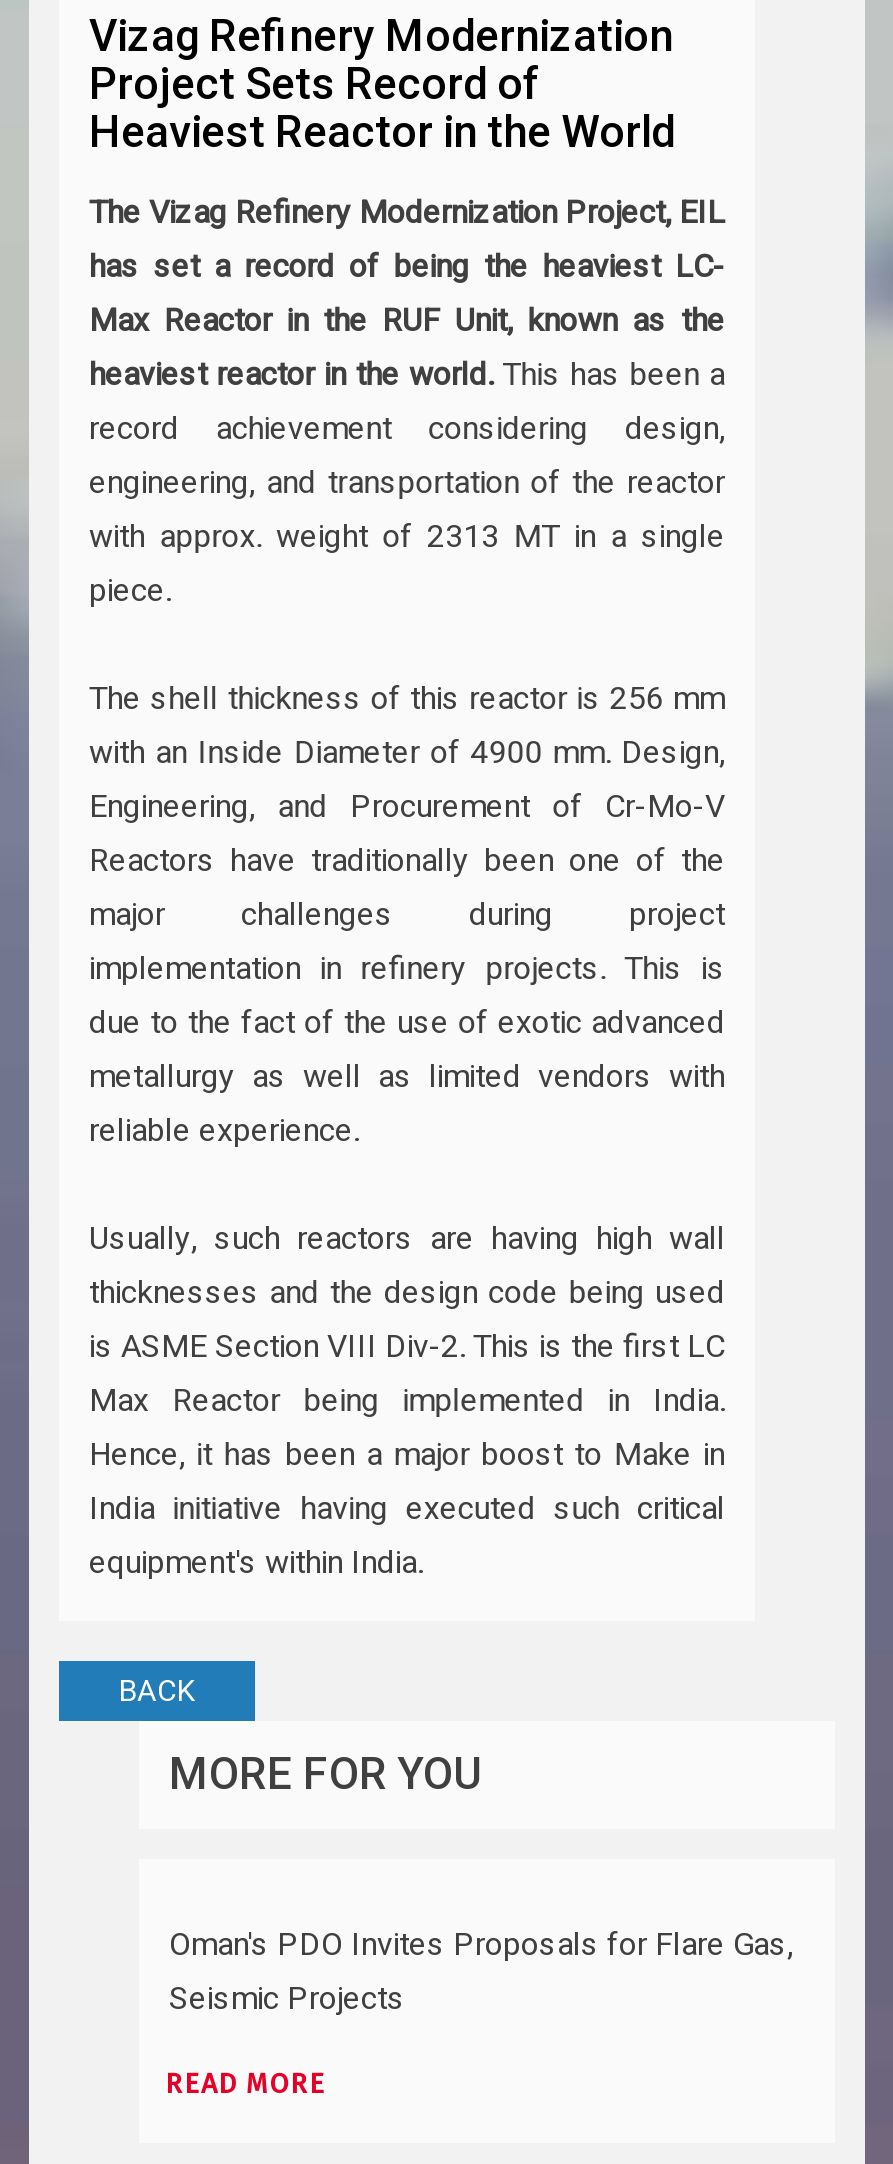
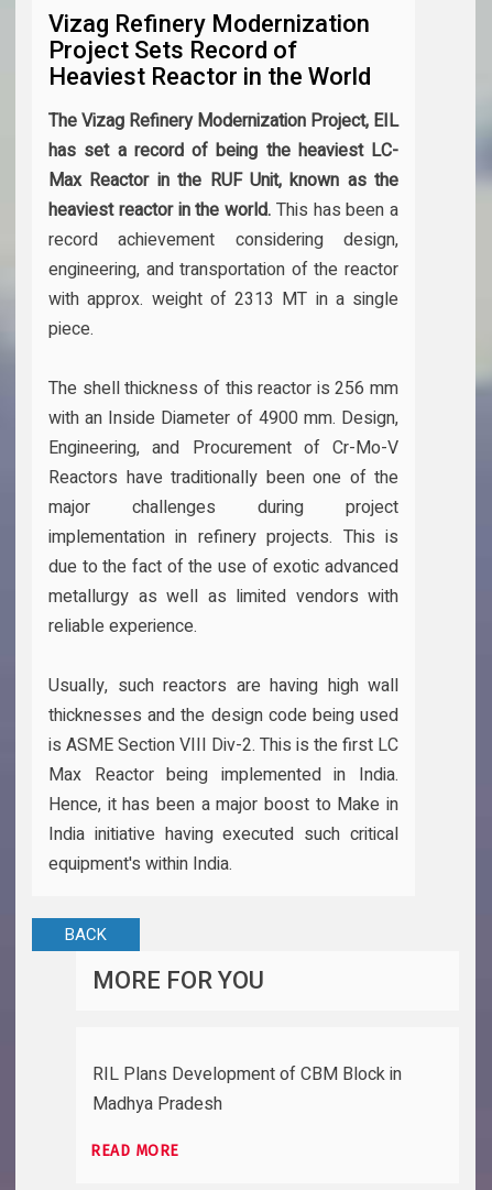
[169,1920,793,2022] Oman's PDO Invites Proposals for Flare Gas, | Seismic Projects -> [92,1061,402,1117] RIL Plans Development of CBM Block in | Madhya Pradesh

